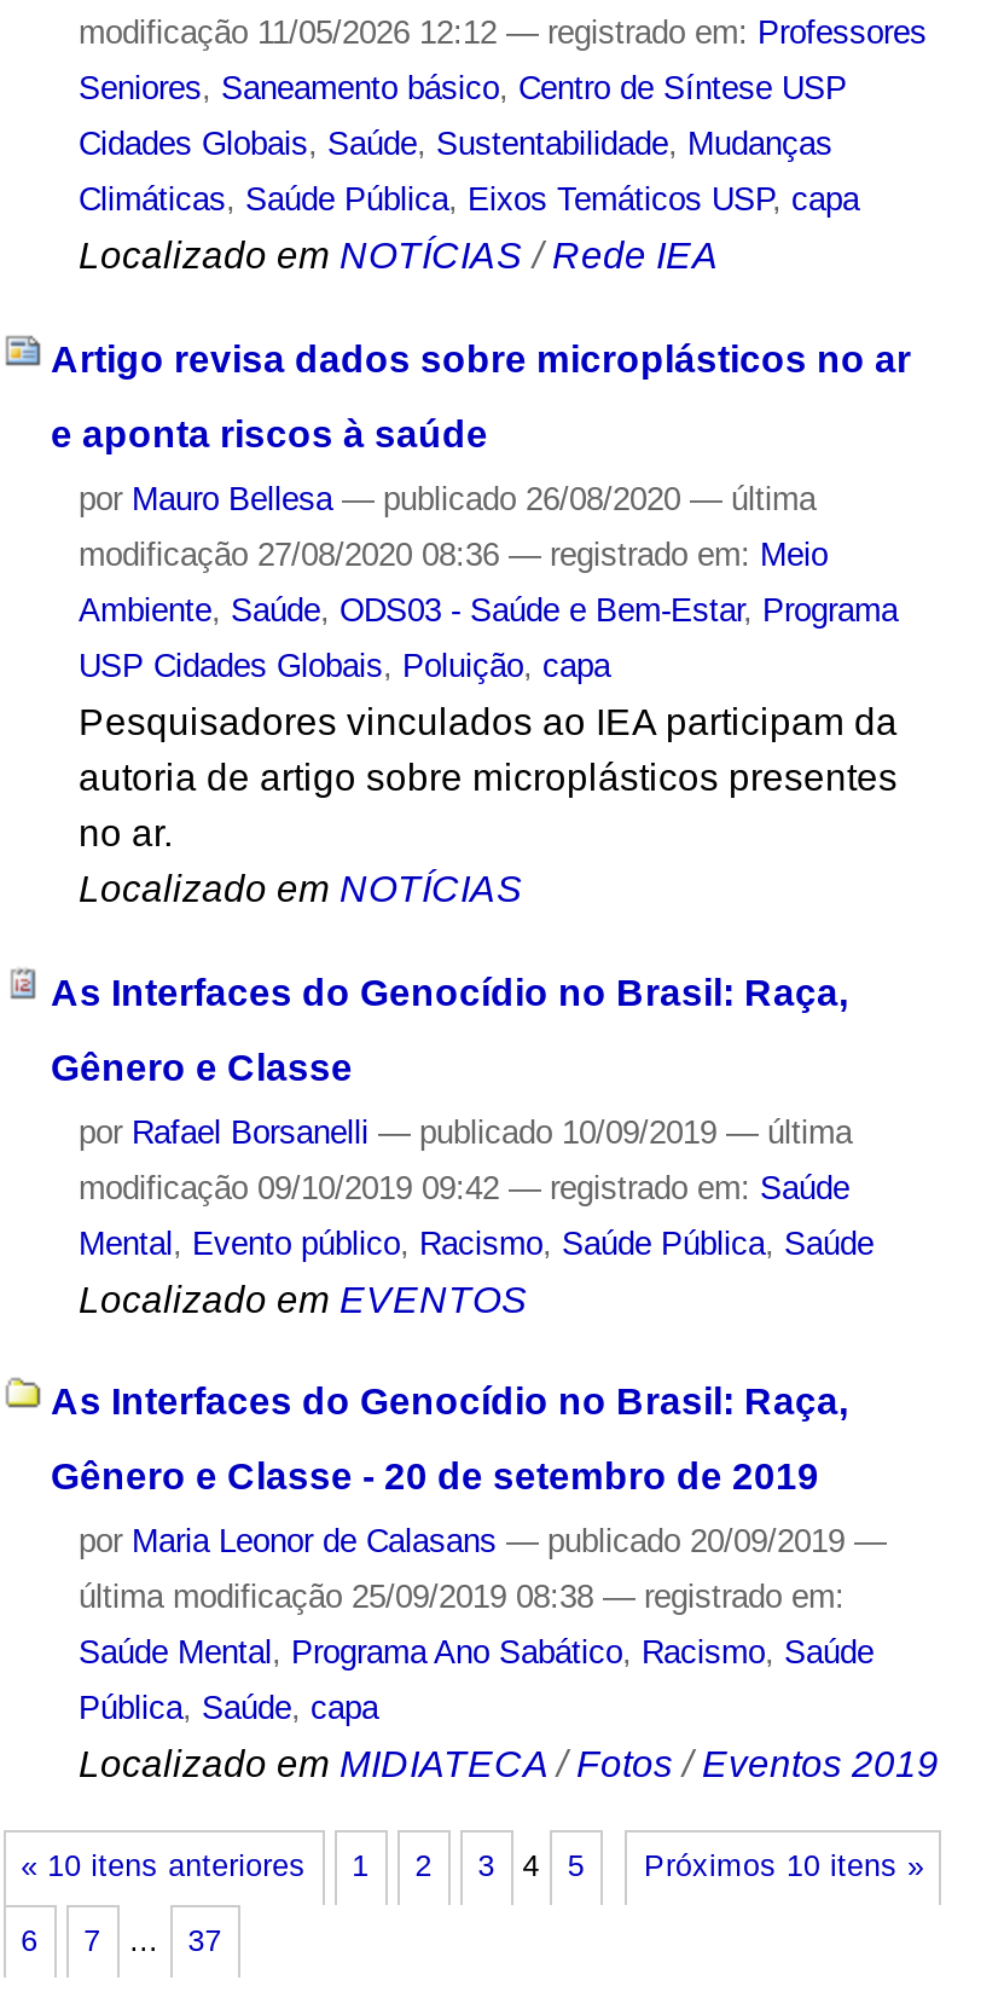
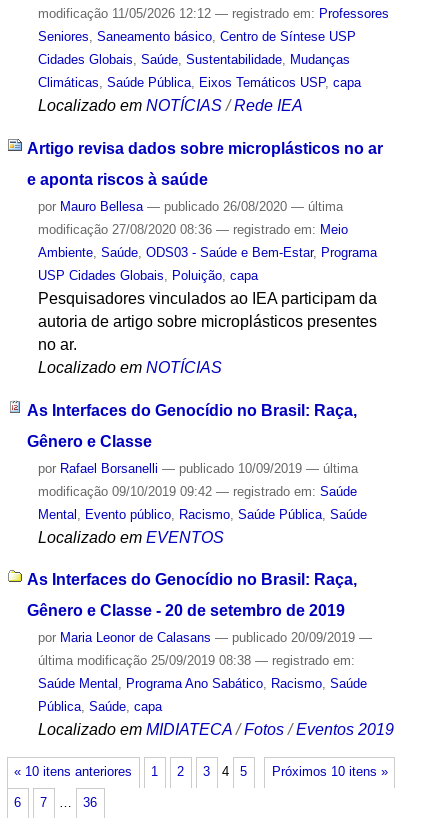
[21,1924,222,1958] 6 7 … 37 -> [14,796,97,810] 6 7 … 36

